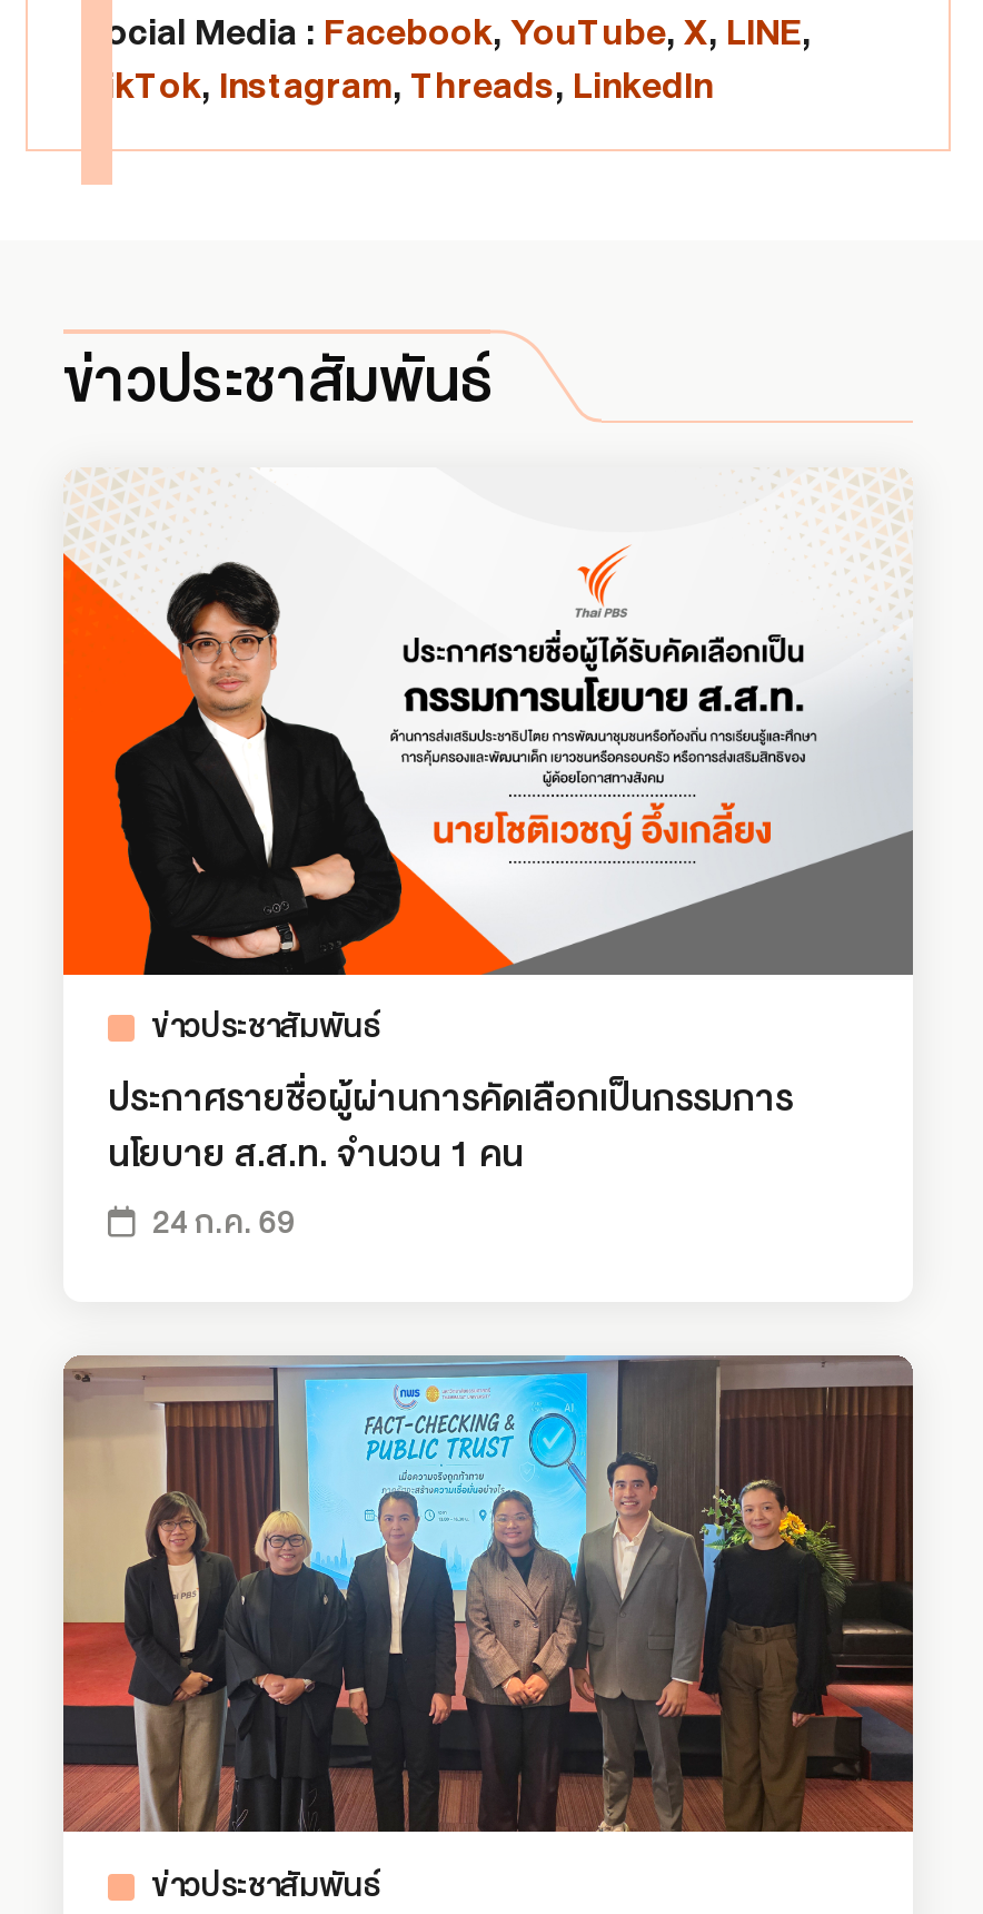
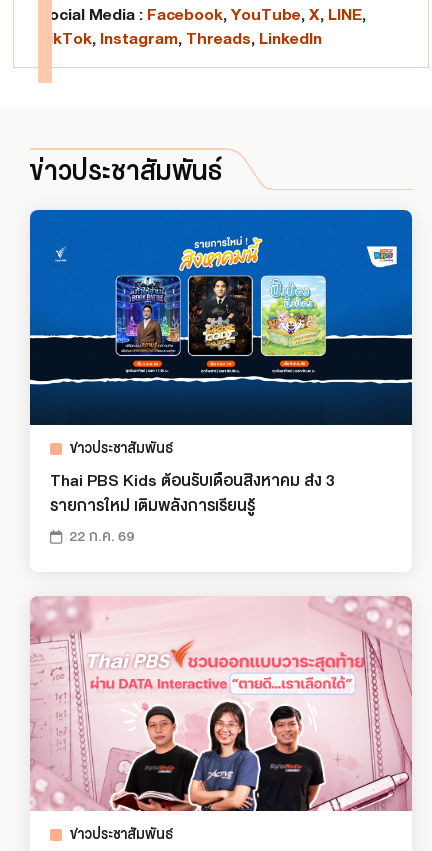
[61,470,913,977] [image] -> [29,209,413,426] [image]
[108,1079,793,1116] ประกาศรายชื่อผู้ผ่านการคัดเลือกเป็นกรรมการ -> [50,472,335,489] Thai PBS Kids ต้อนรับเดือนสิงหาคม ส่ง 3
[108,1134,524,1172] นโยบาย ส.ส.ท. จำนวน 1 คน -> [50,497,255,514] รายการใหม่ เติมพลังการเรียนรู้
[146,1205,295,1239] 24 ก.ค. 69 -> [67,529,134,544] 22 ก.ค. 69
[61,1355,915,1836] [image] -> [30,596,412,812] [image]

